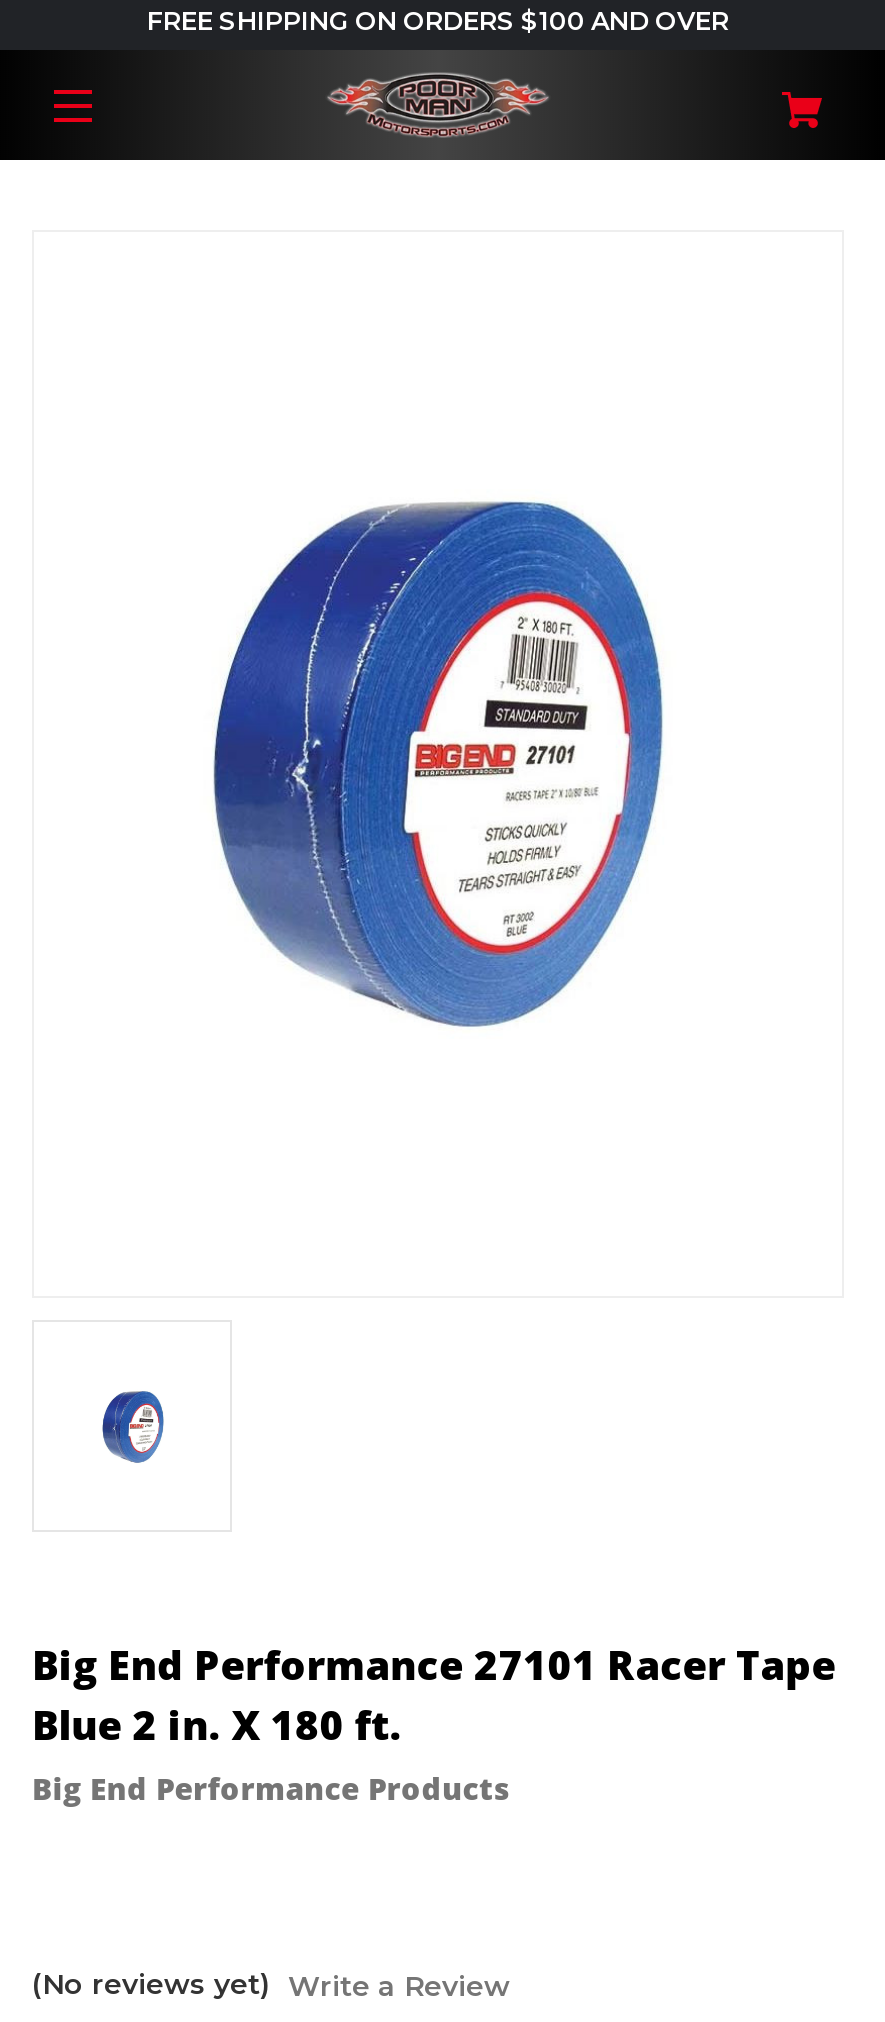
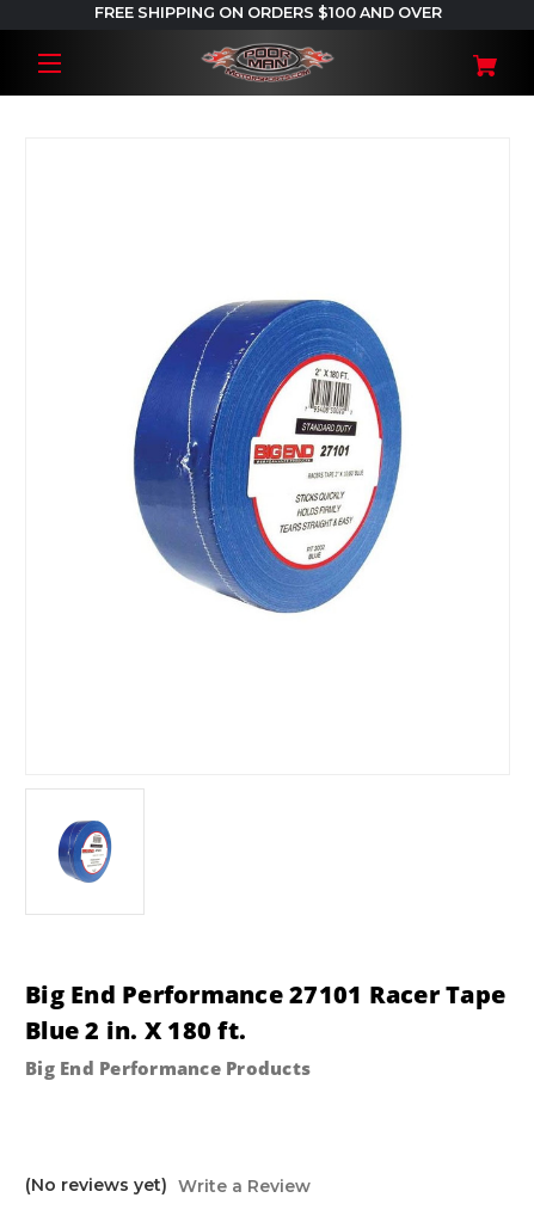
[88,1374,176,1478] [image] -> [57,819,112,884] [image]

